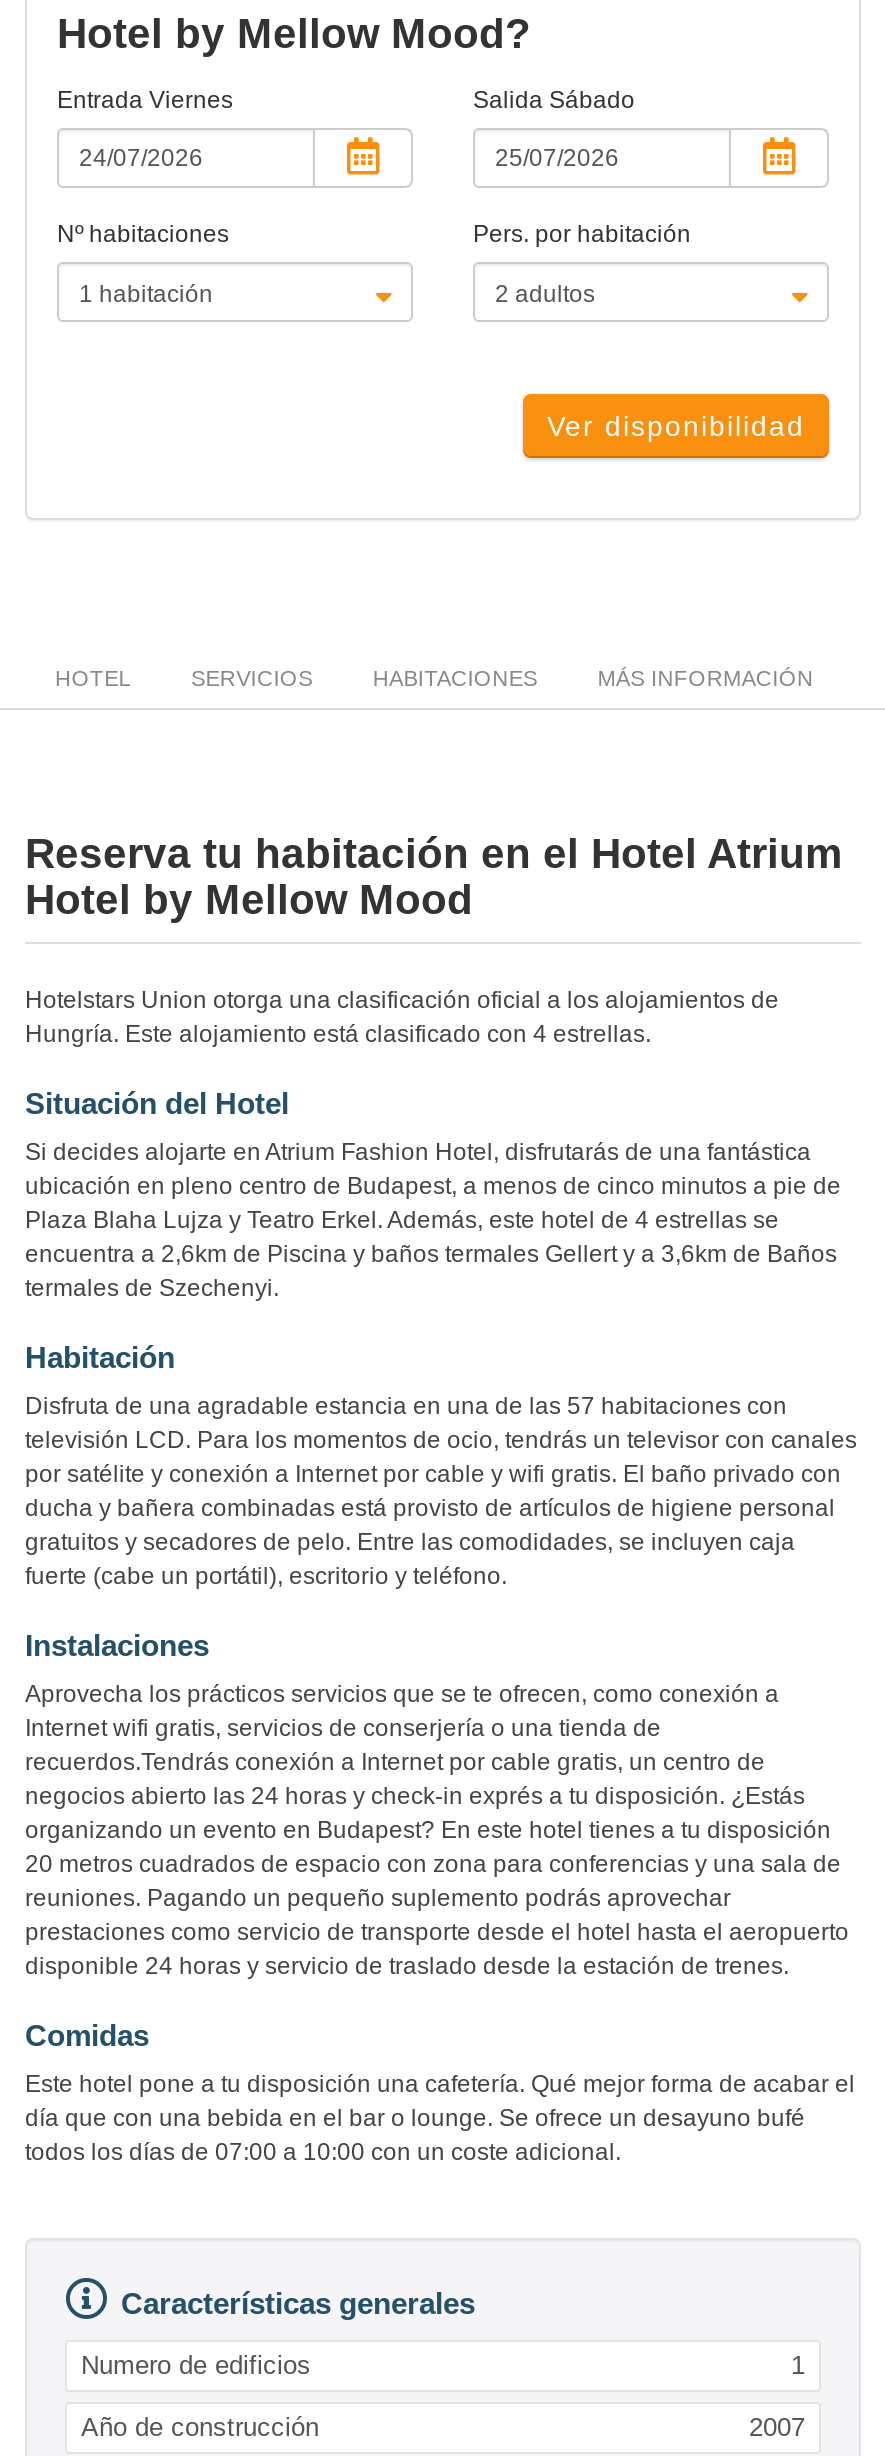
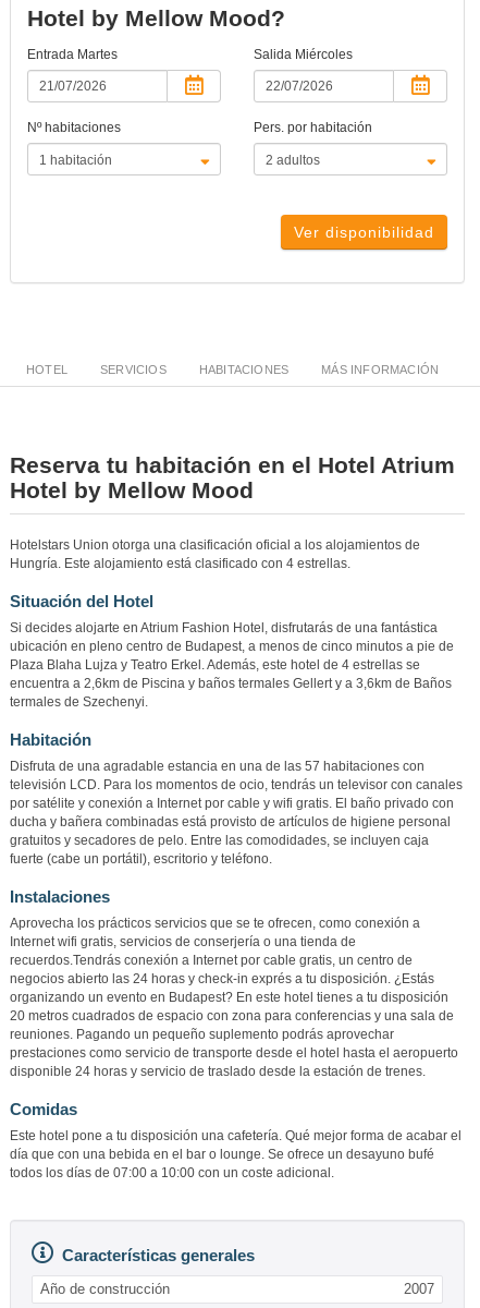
[57,86,233,114] Entrada Viernes -> [27,47,118,62] Entrada Martes
[473,86,635,114] Salida Sábado -> [254,47,353,62] Salida Miércoles
[81,2350,805,2380] Numero de edificios | 1 -> none

